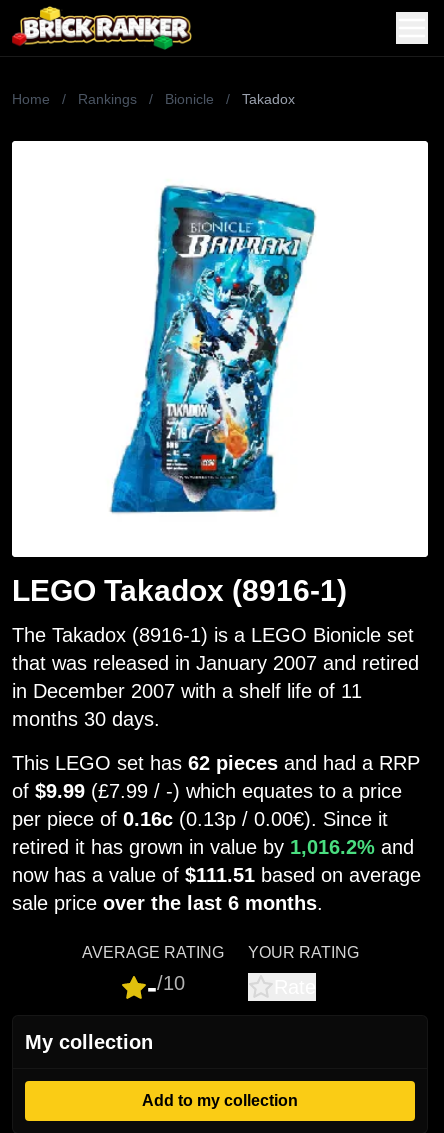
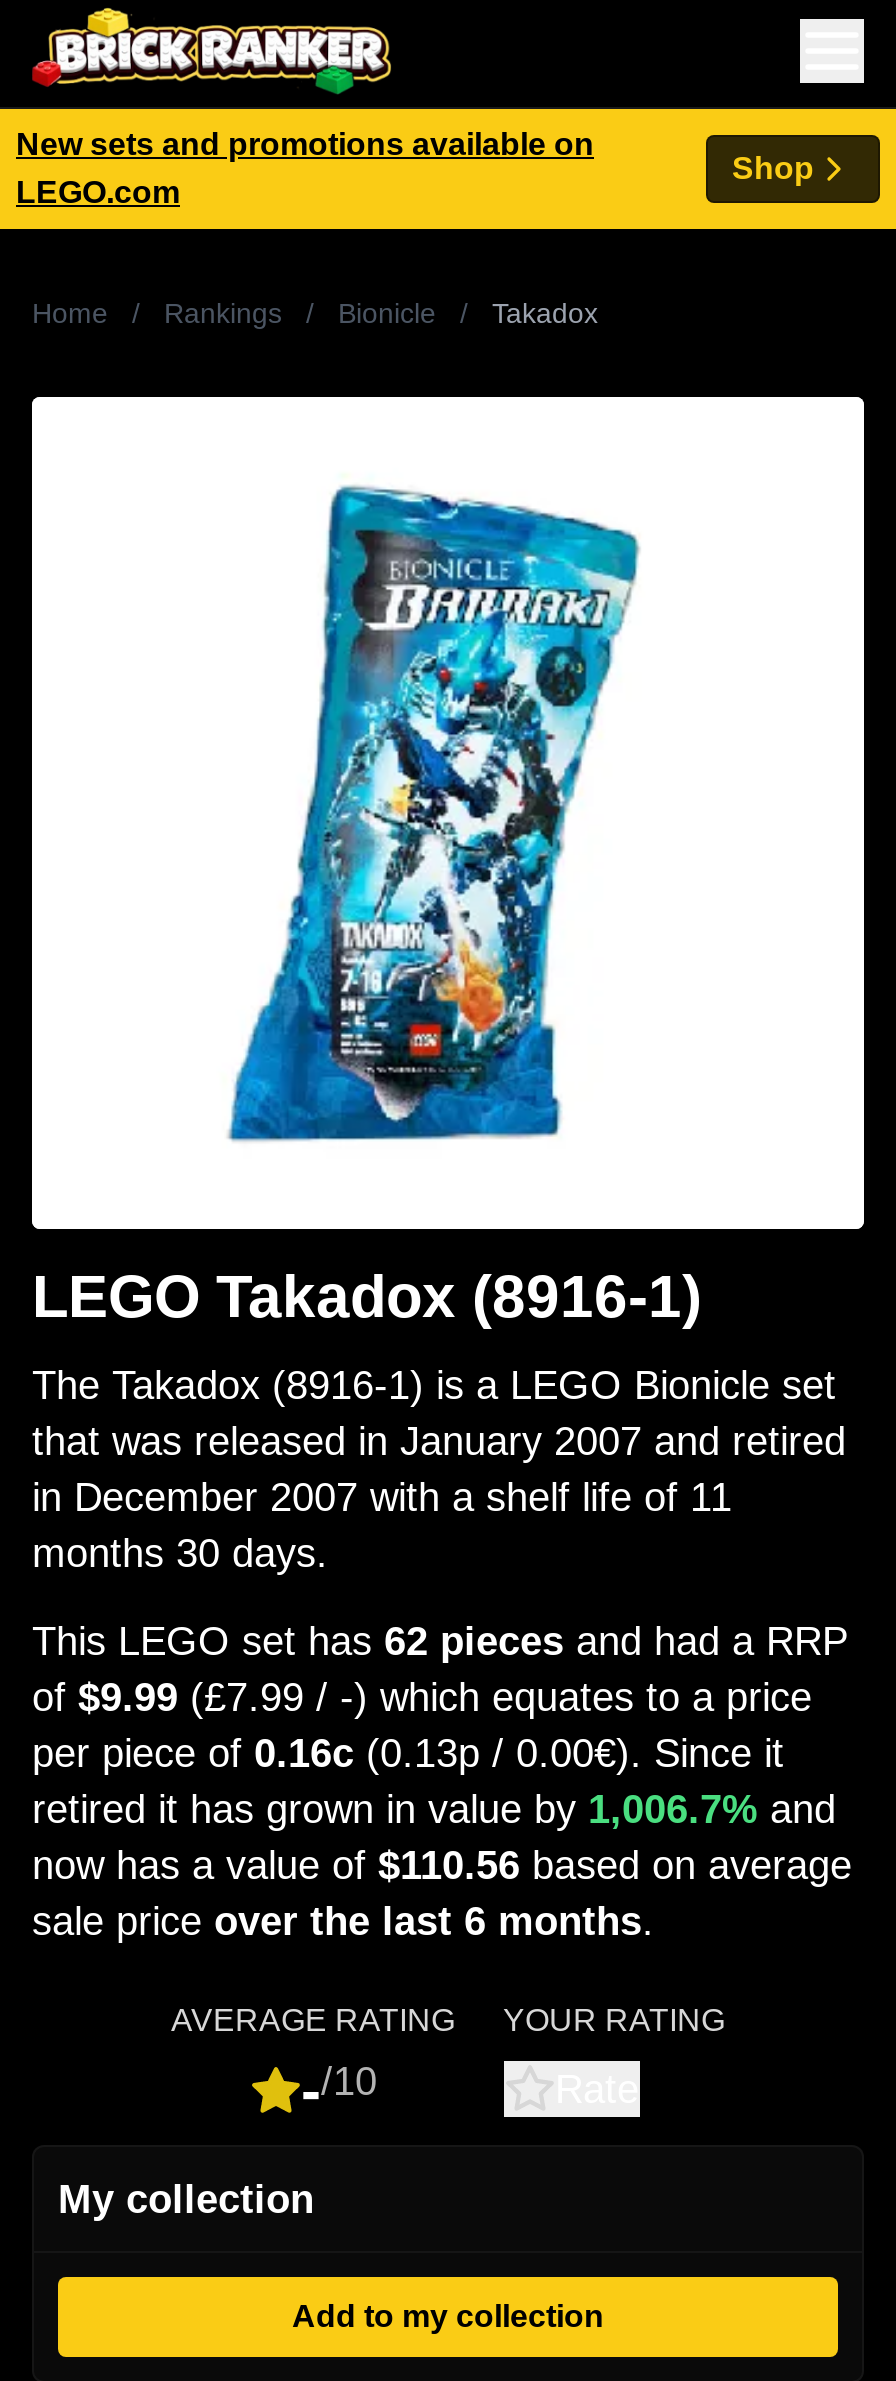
none -> [6,107,890,231] [image] | New sets and promotions available on | LEGO.com
none -> [732,151,814,185] Shop
[12,836,414,858] retired it has grown in value by 1,016.2% and -> [32,1787,836,1831] retired it has grown in value by 1,006.7% and
[12,864,421,886] now has a value of $111.51 based on average -> [32,1843,852,1887] now has a value of $110.56 based on average

